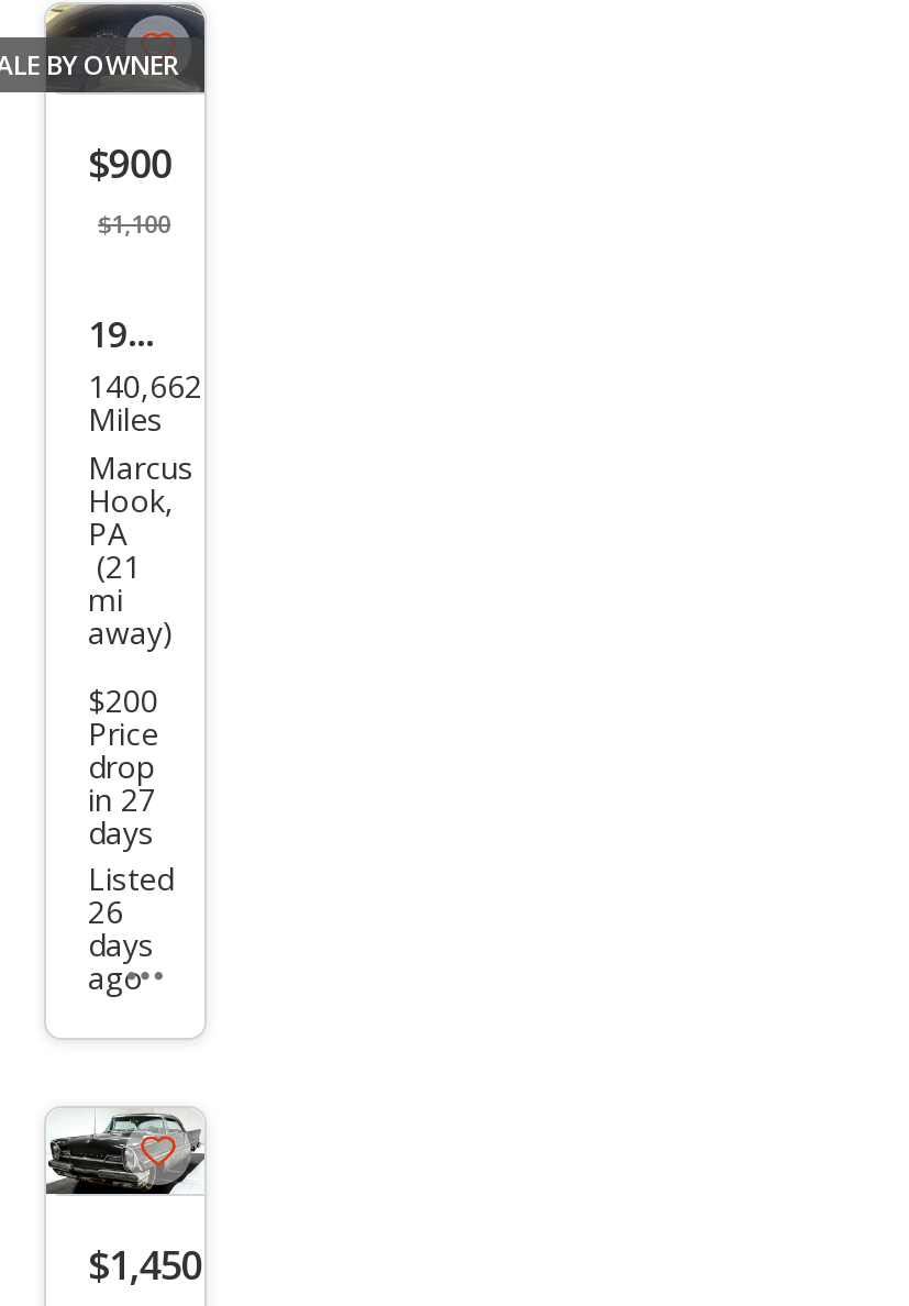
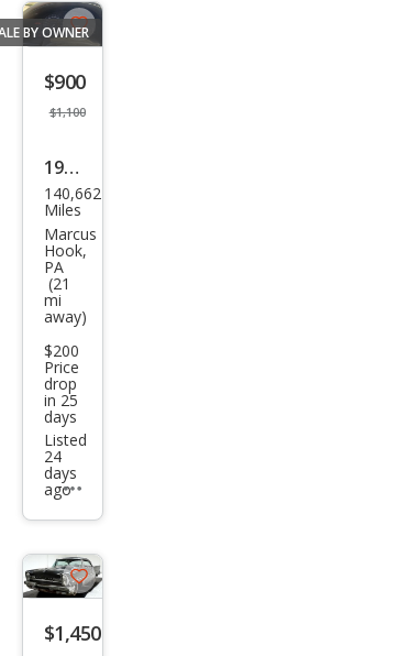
[88,777,156,819] in 27 -> [44,389,78,410] in 25
[88,890,123,931] 26 -> [44,445,62,466] 24

